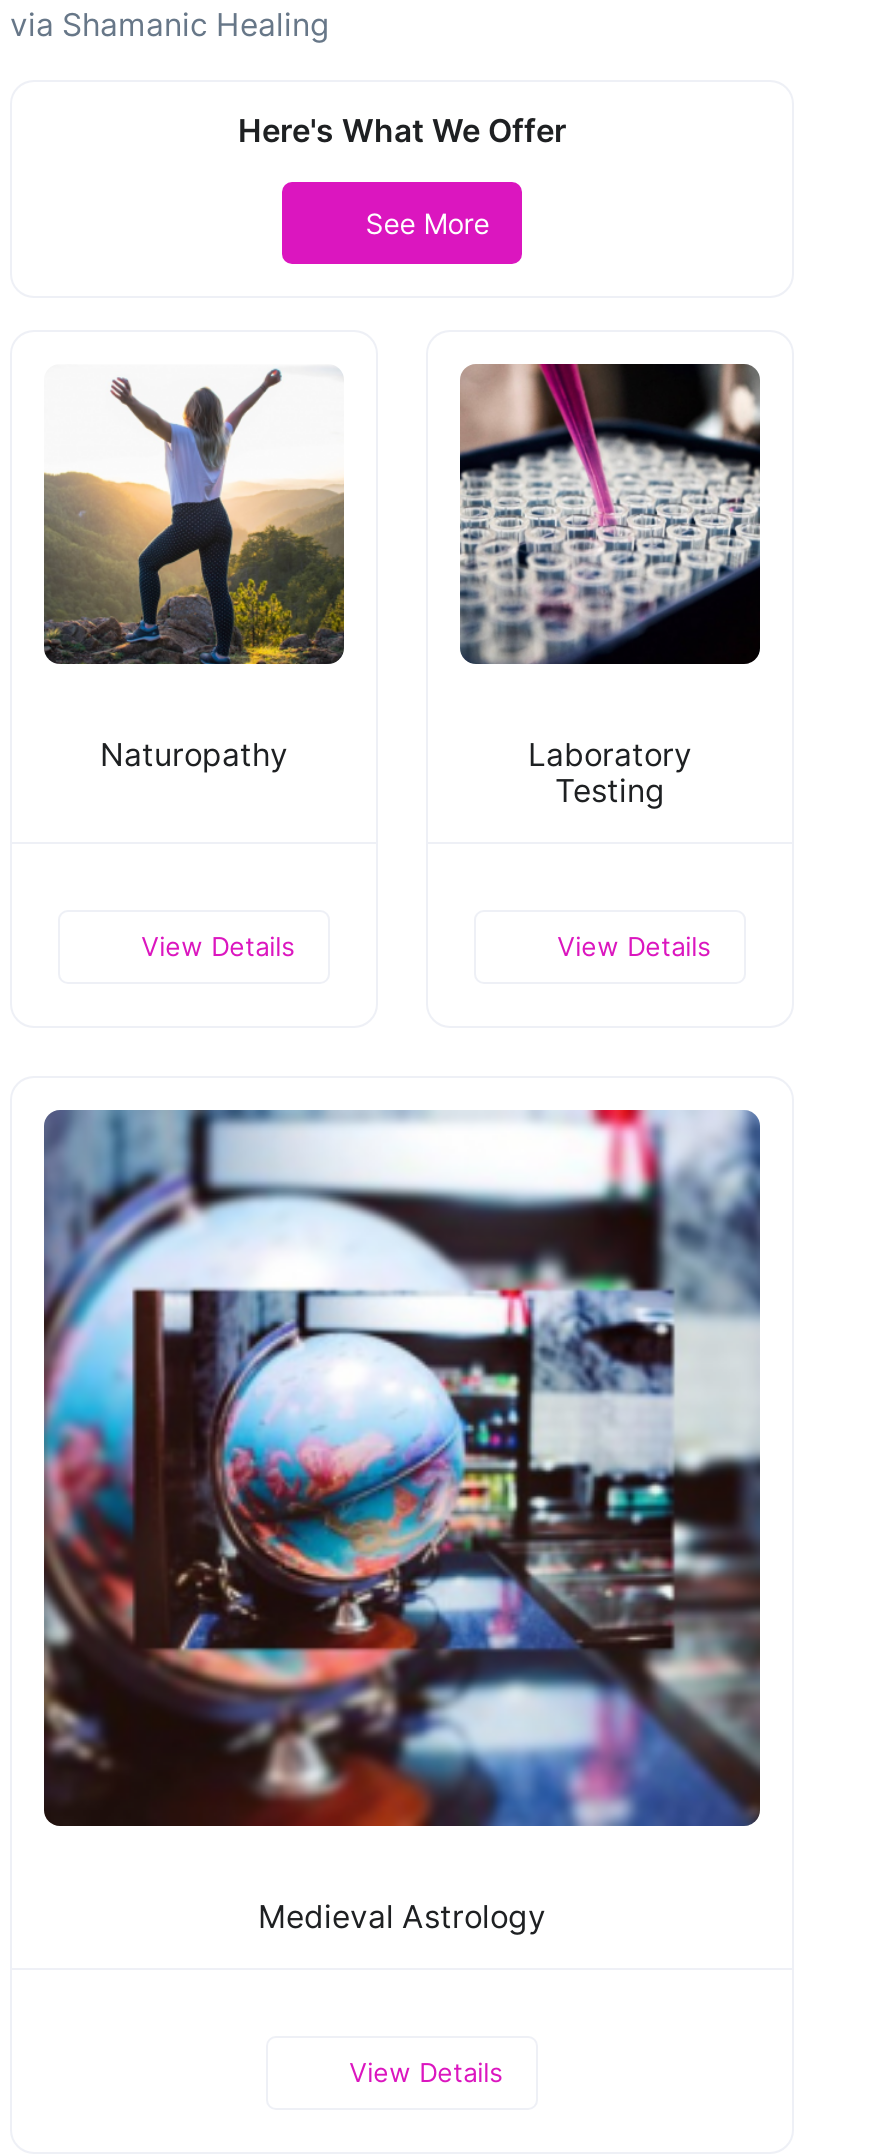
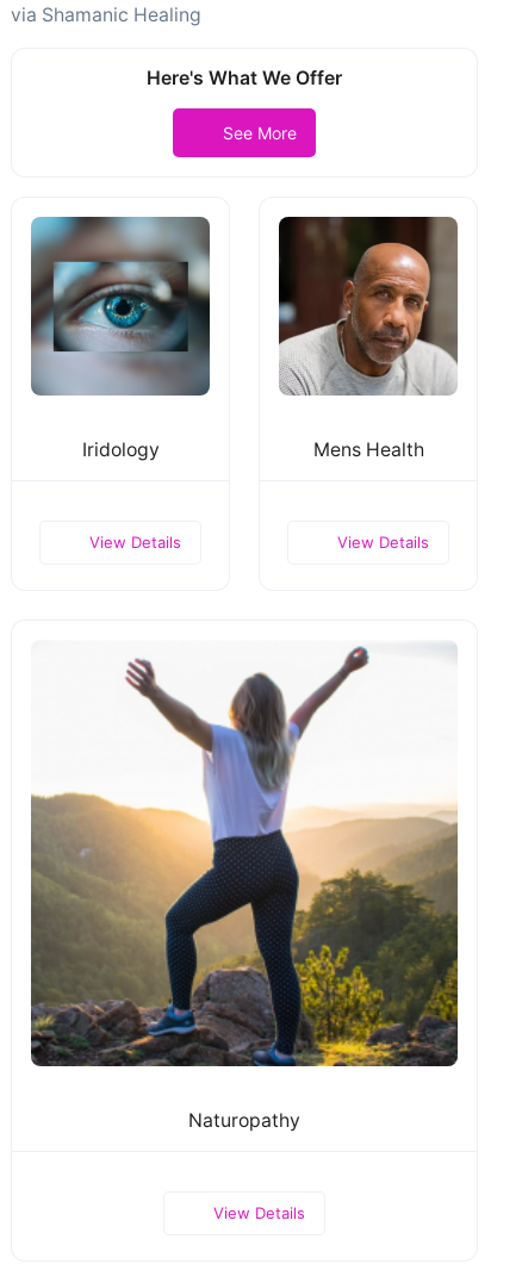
none -> [82,438,159,461] Iridology
[44,368,344,666] [image] -> [30,216,211,397] [image]
[460,362,762,809] [image] | Laboratory | Testing -> [279,216,459,461] [image] | Mens Health
moved [100,735,288,773] -> [188,1109,300,1131]: Naturopathy
[42,1108,762,1828] [image] -> [31,640,459,1067] [image]
[258,1897,546,1935] Medieval Astrology -> none

